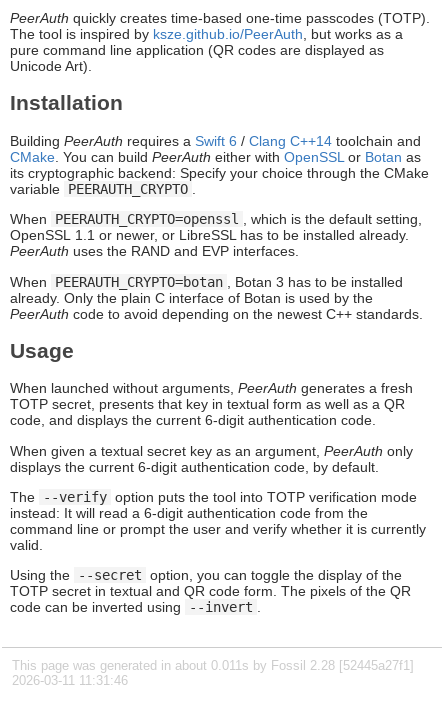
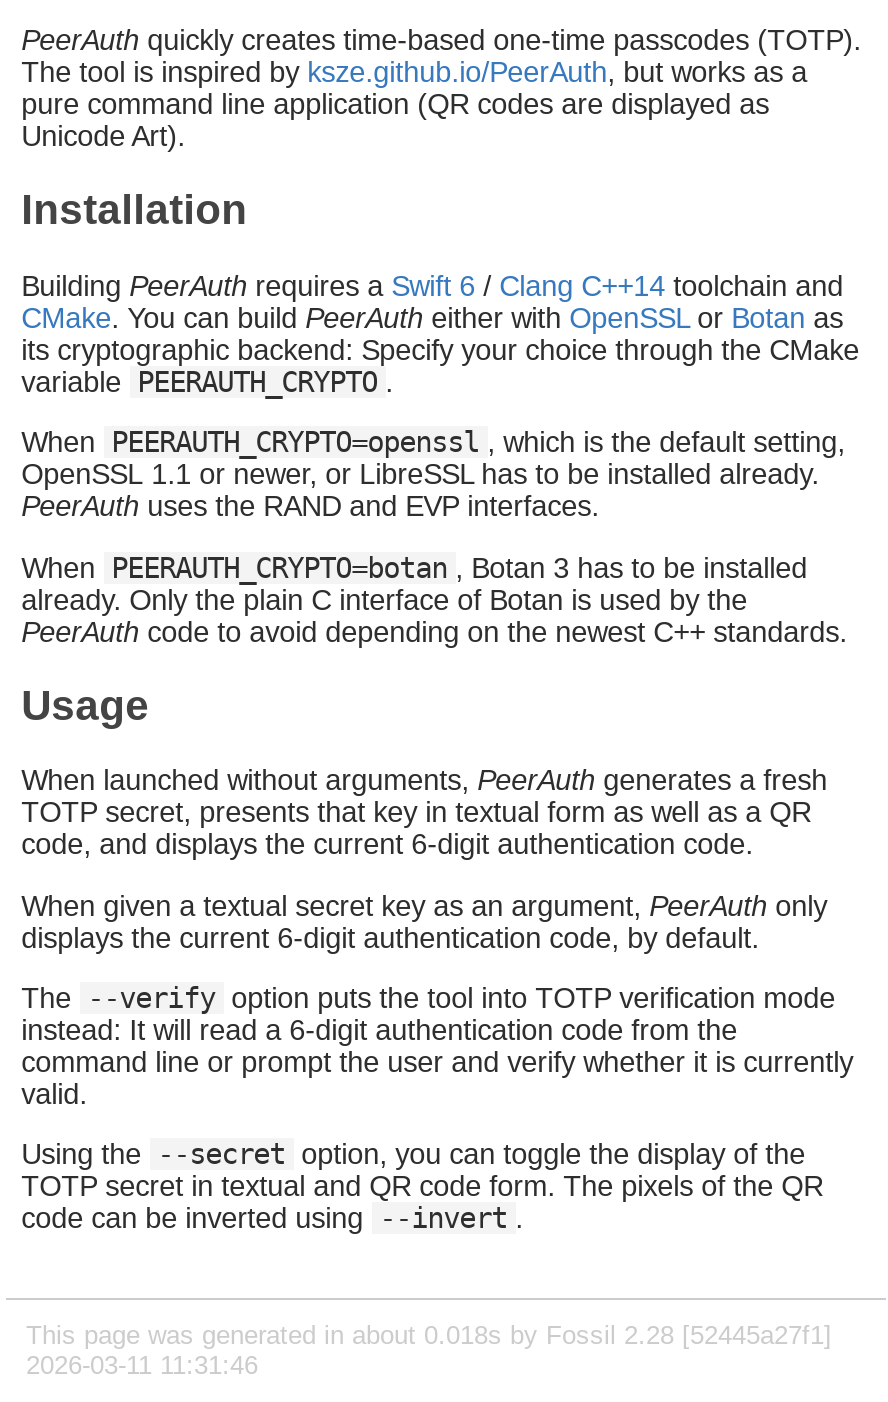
[12,658,414,673] This page was generated in about 0.011s by Fossil 2.28 [52445a27f1] -> [26,1321,832,1351] This page was generated in about 0.018s by Fossil 2.28 [52445a27f1]

